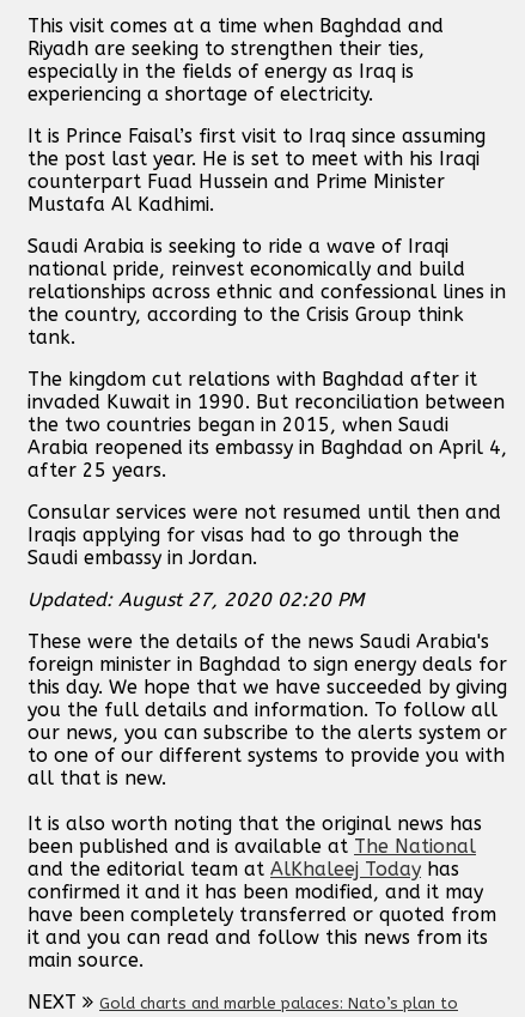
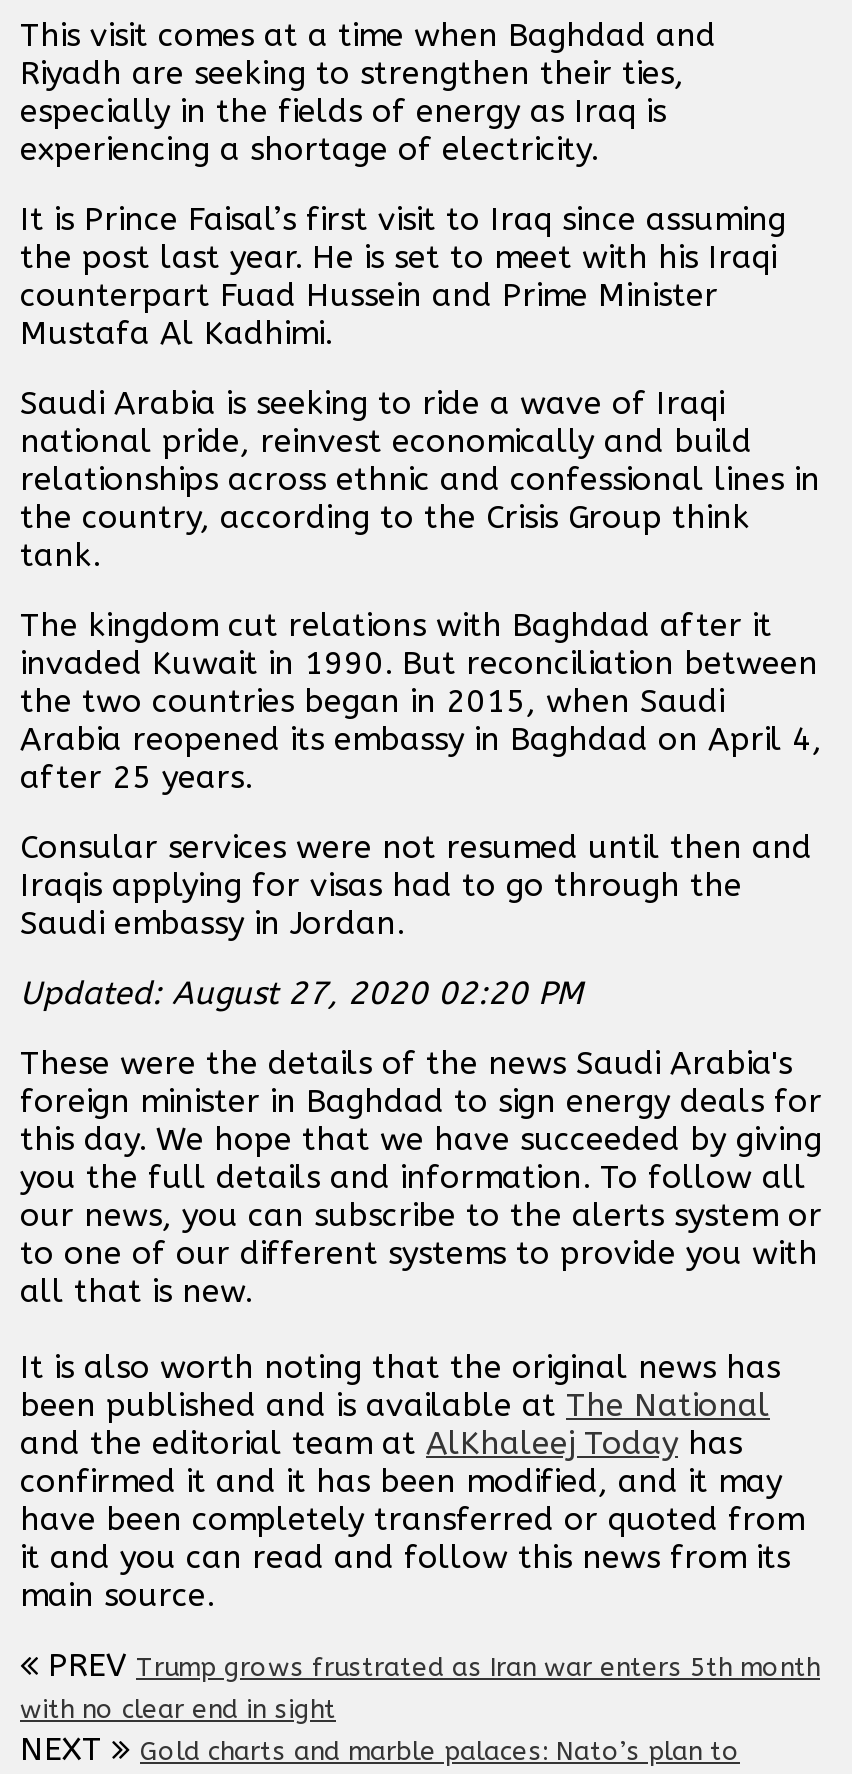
none -> [20,1645,820,1723] PREV Trump grows frustrated as Iran war enters 5th month | with no clear end in sight

